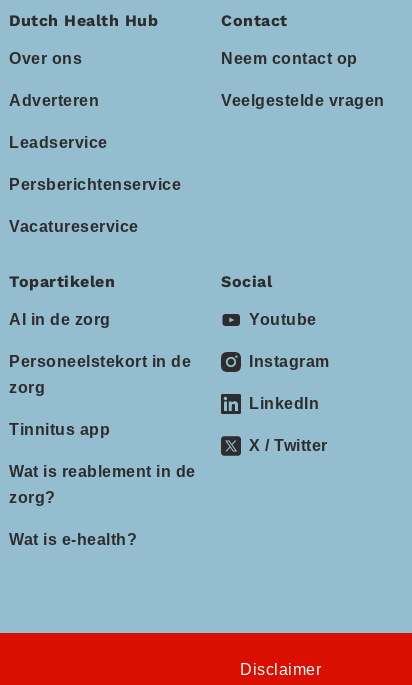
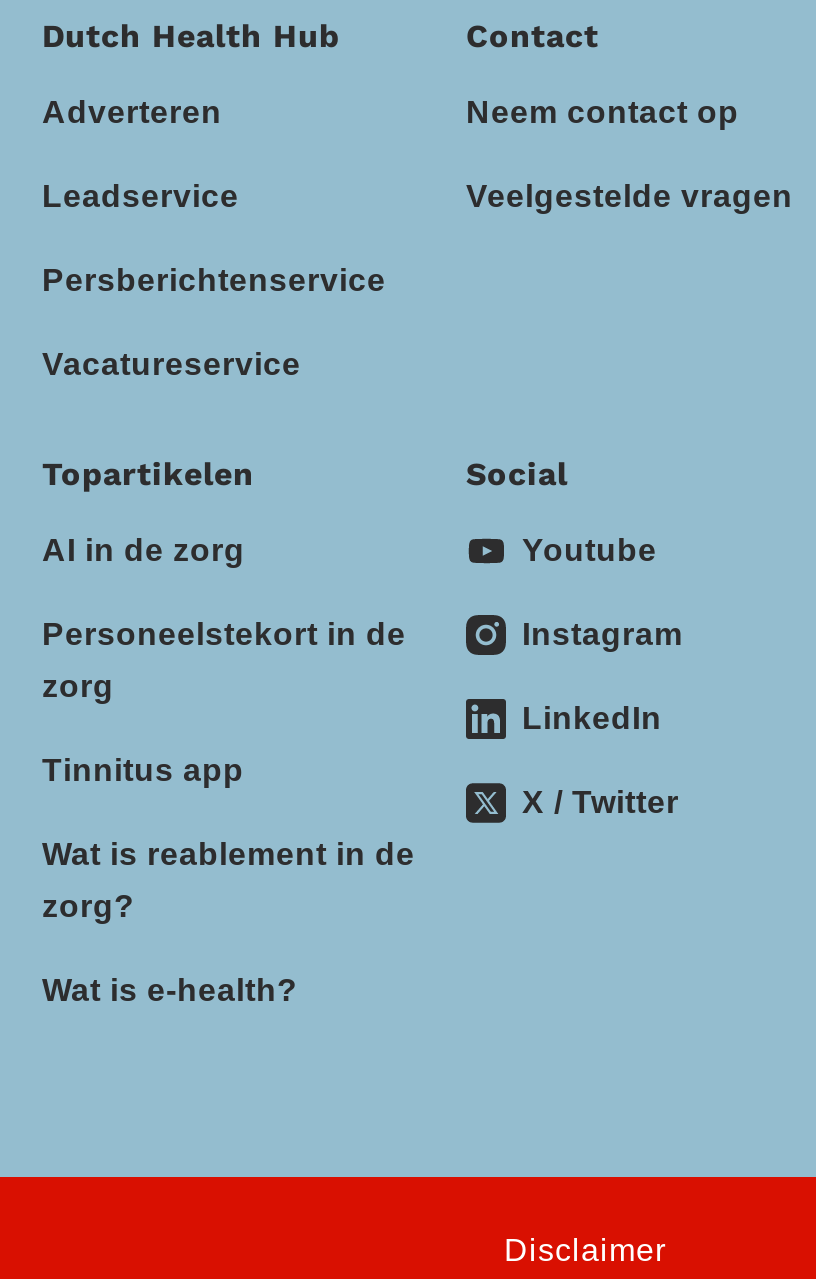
[9,50,82,67] Over ons -> none

